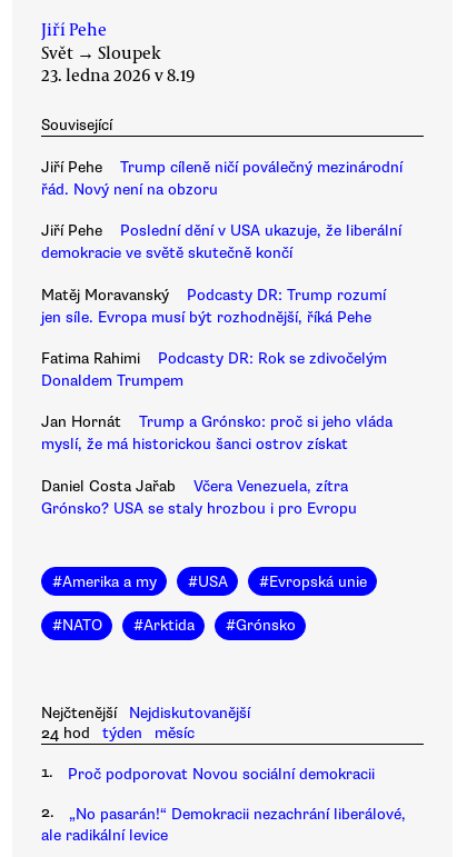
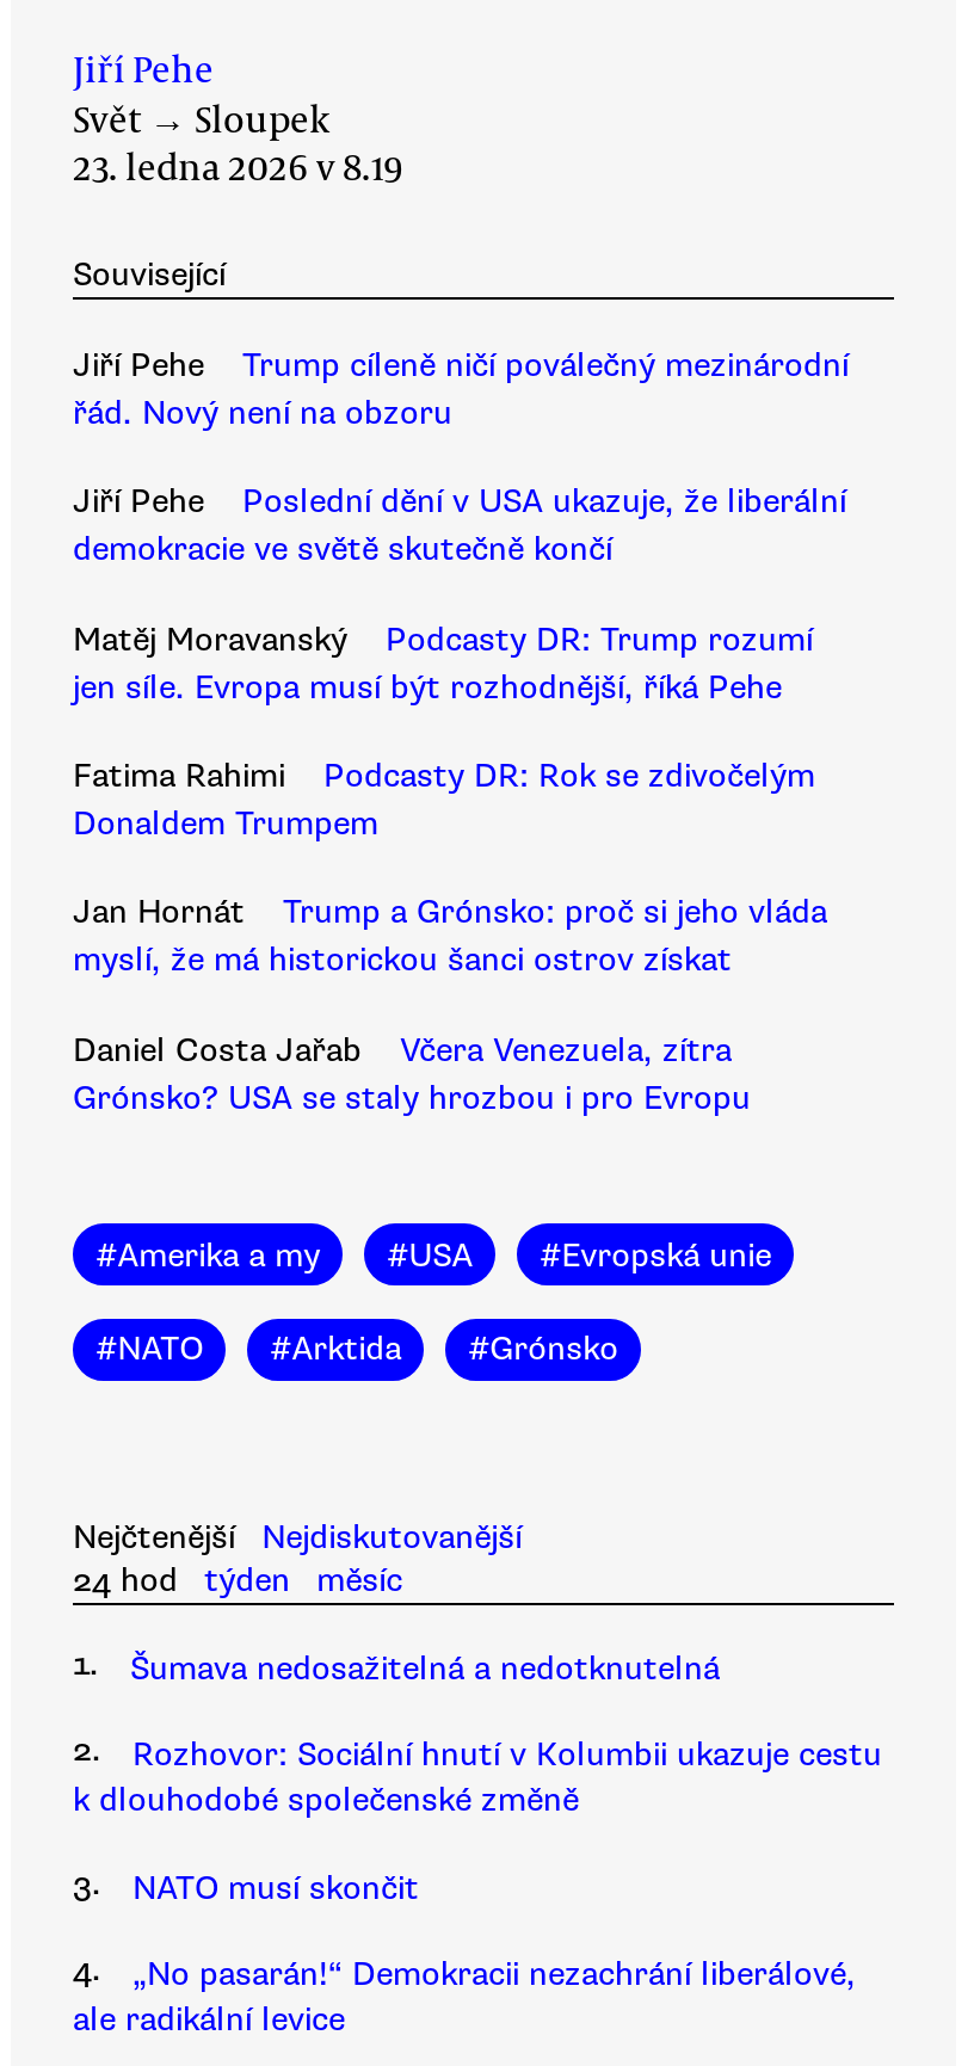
[68,765,375,784] Proč podporovat Novou sociální demokracii -> [130,1649,720,1689] Šumava nedosažitelná a nedotknutelná
none -> [73,1735,882,1990] Rozhovor: Sociální hnutí v Kolumbii ukazuje cestu | k dlouhodobé společenské změně | 3. | NATO musí skončit | 4.

